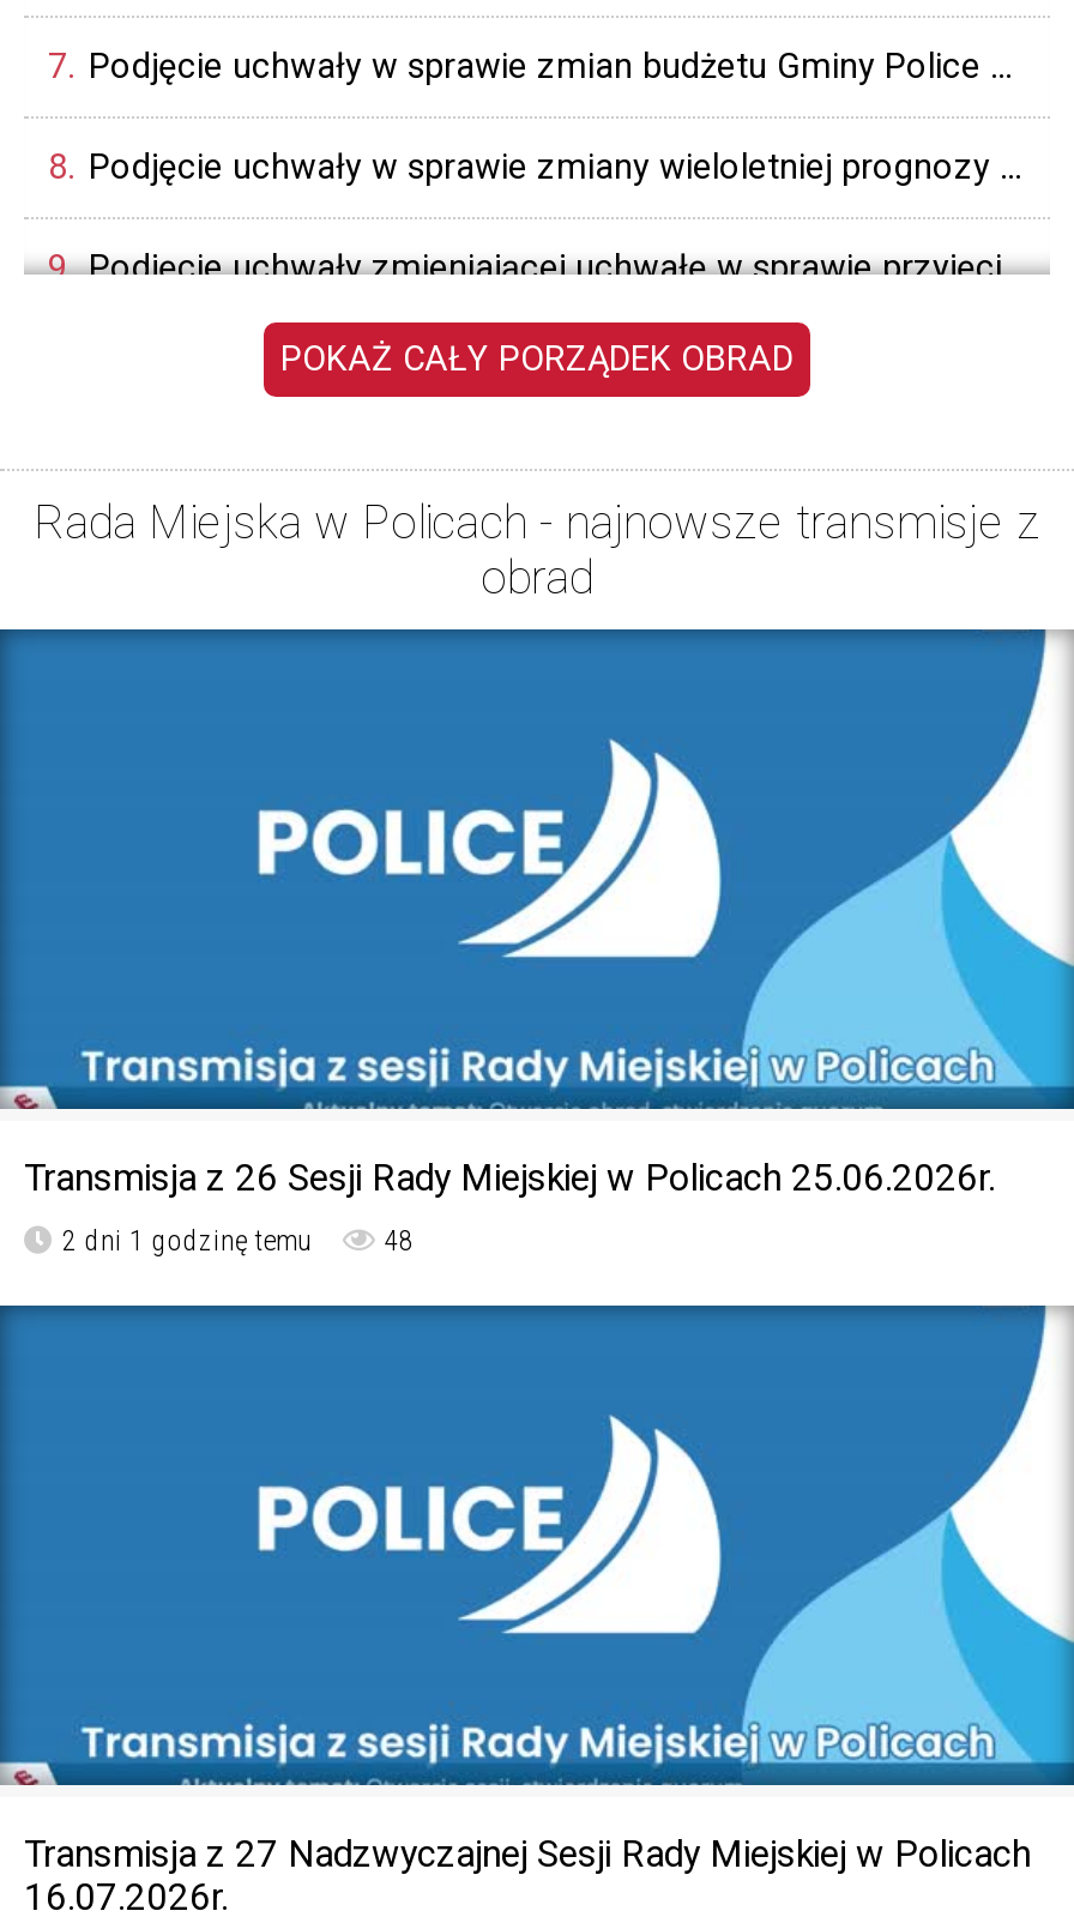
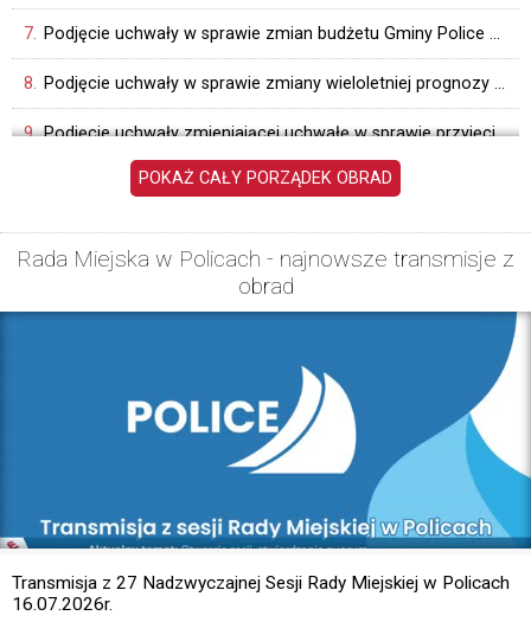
[24,1156,995,1257] Transmisja z 26 Sesji Rady Miejskiej w Policach 25.06.2026r. | 2 dni 1 godzinę temu | 48 -> none

